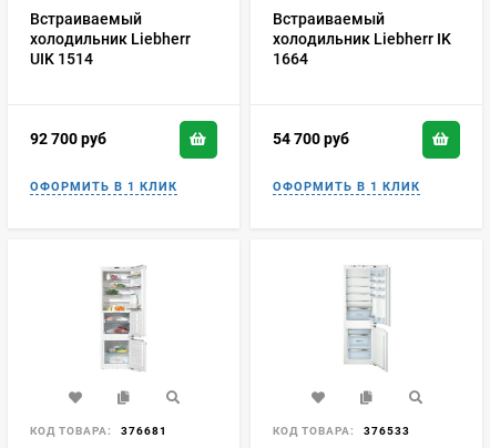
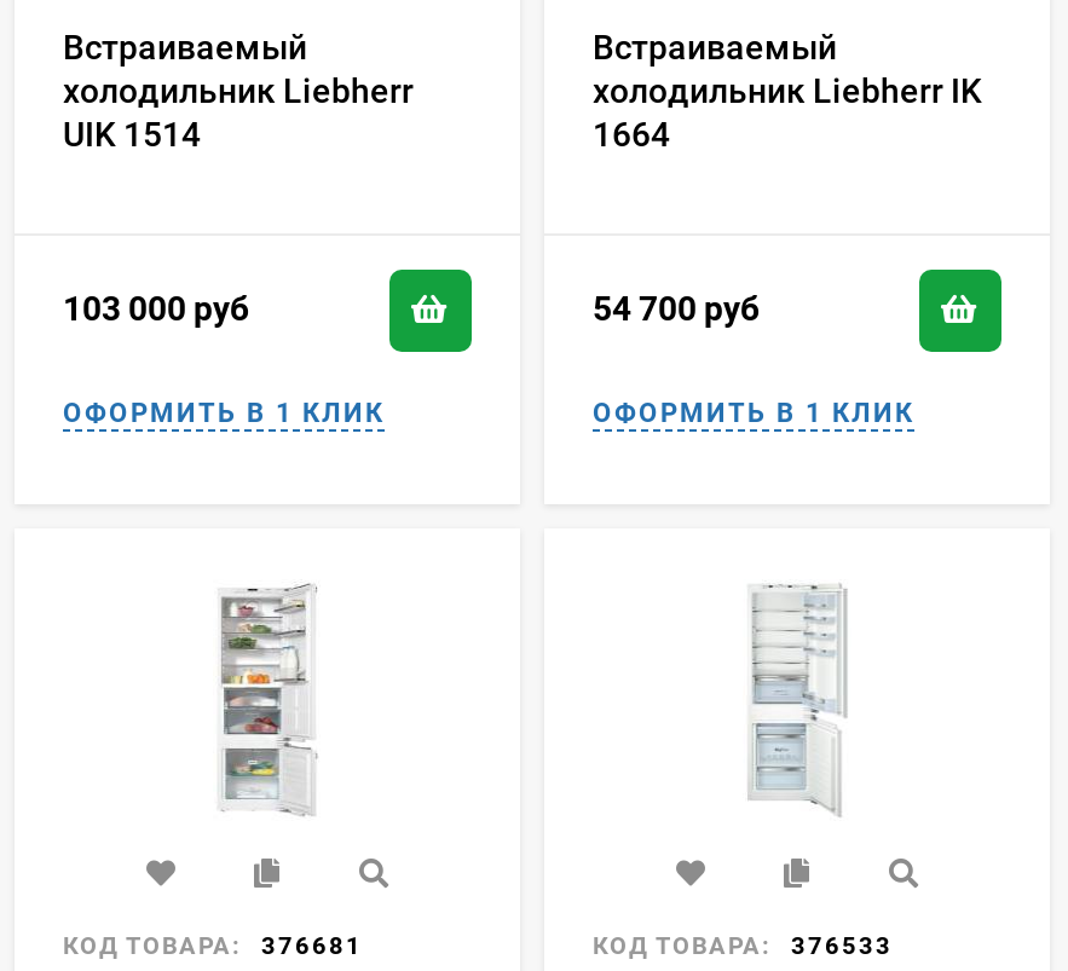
[30,130,106,147] 92 700 руб -> [63,289,249,328] 103 000 руб

